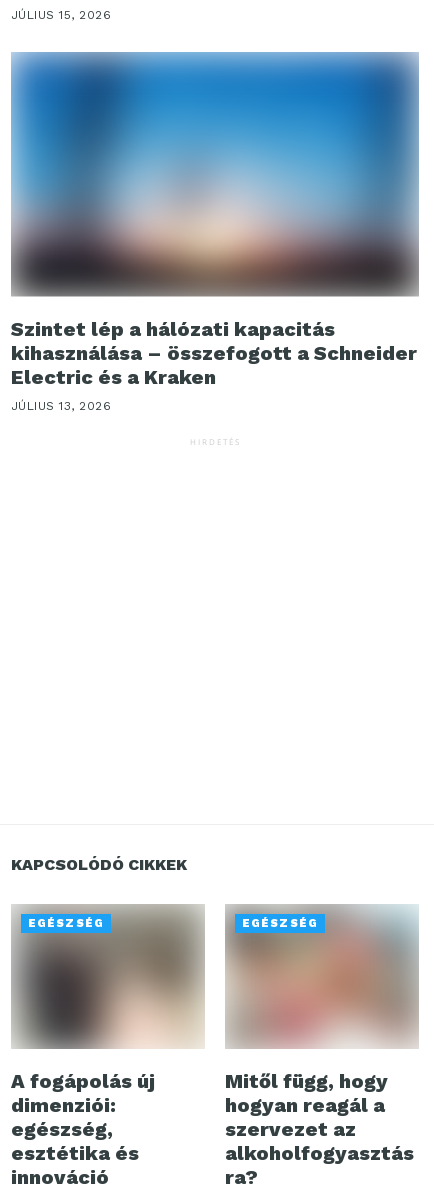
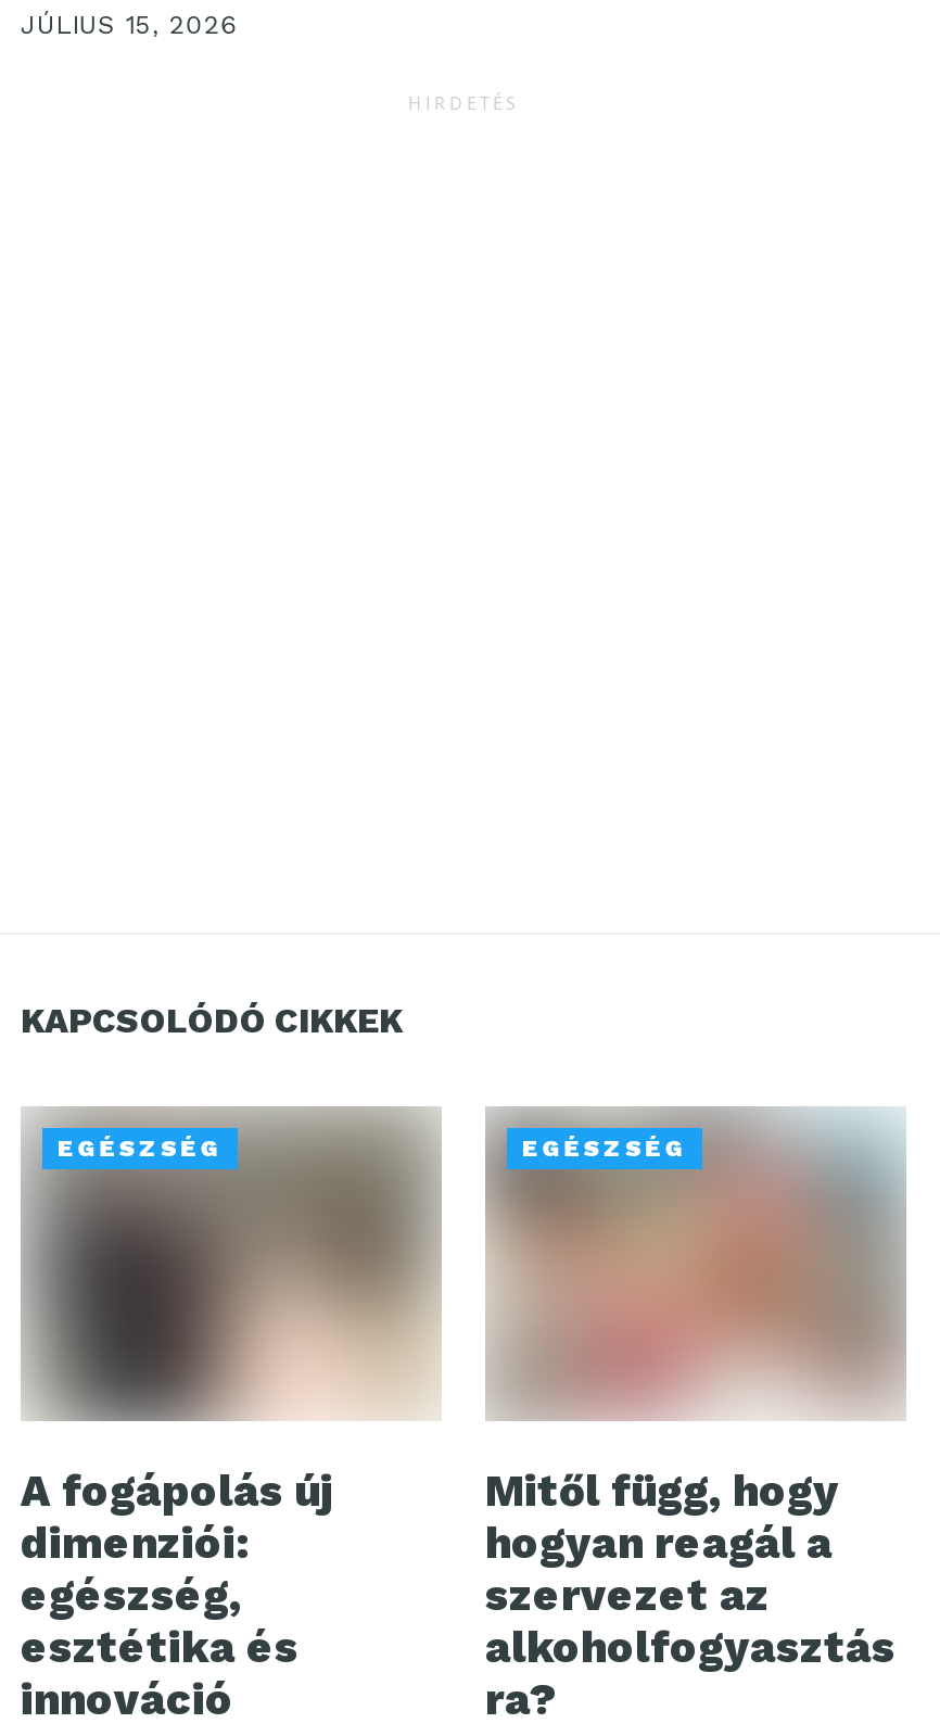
[10,51,420,413] [image] | Szintet lép a hálózati kapacitás | kihasználása – összefogott a Schneider | Electric és a Kraken | JÚLIUS 13, 2026 -> none

